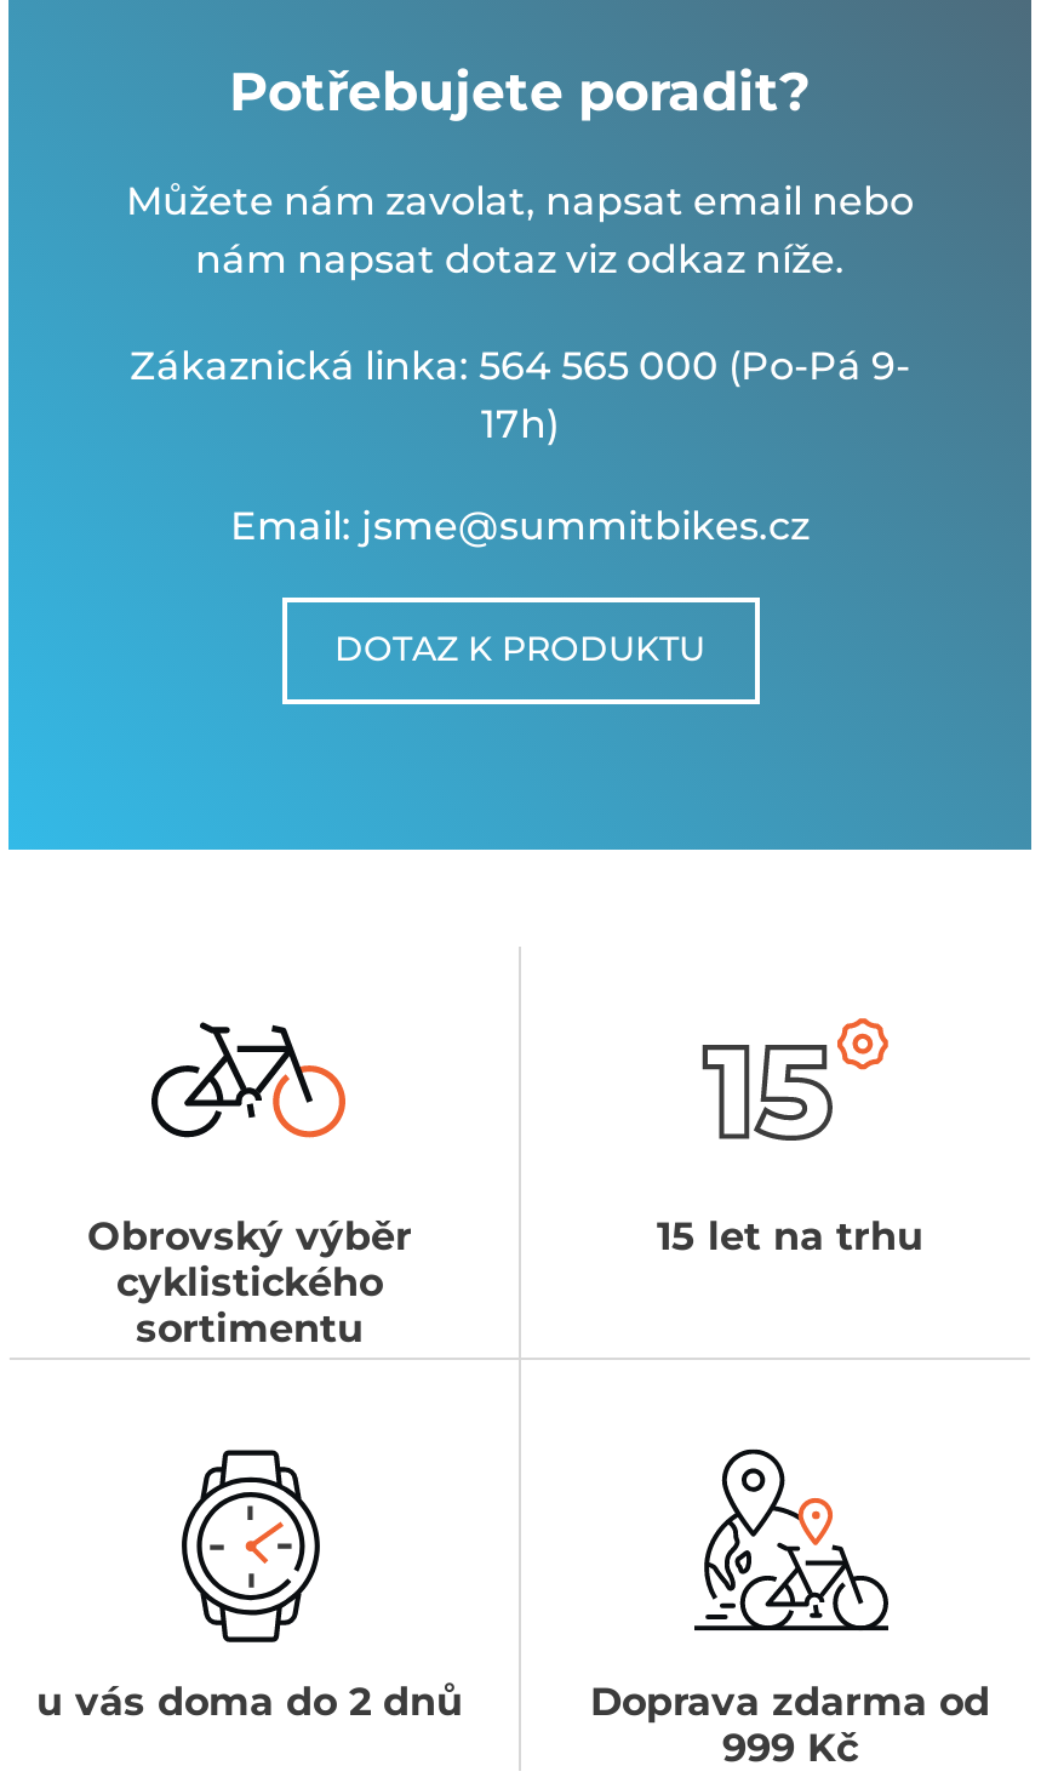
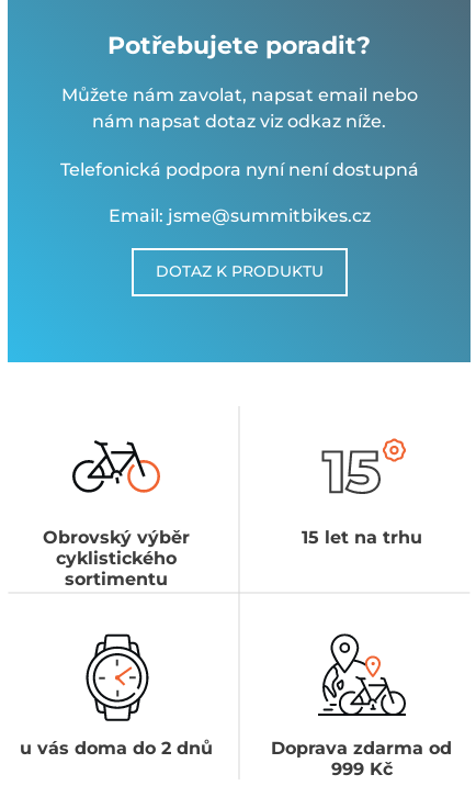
[130,343,910,447] Zákaznická linka: 564 565 000 (Po-Pá 9- | 17h) -> [60,159,418,180] Telefonická podpora nyní není dostupná

